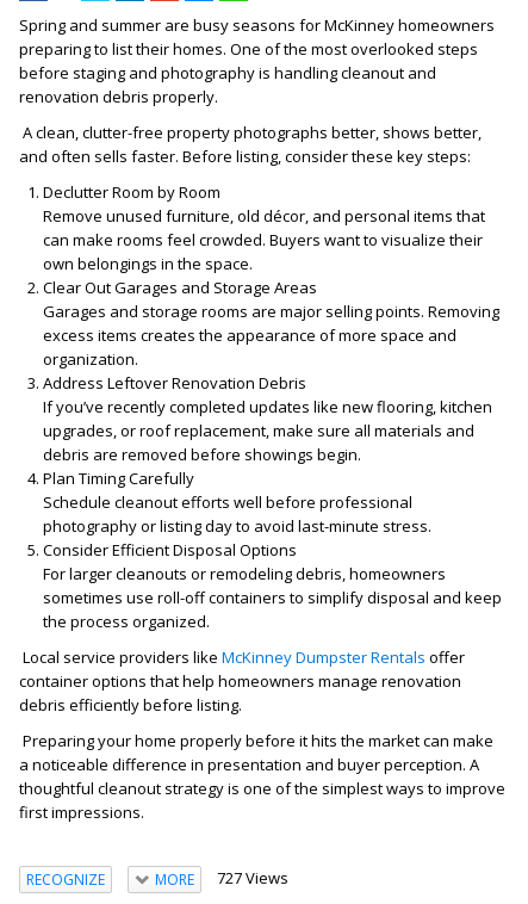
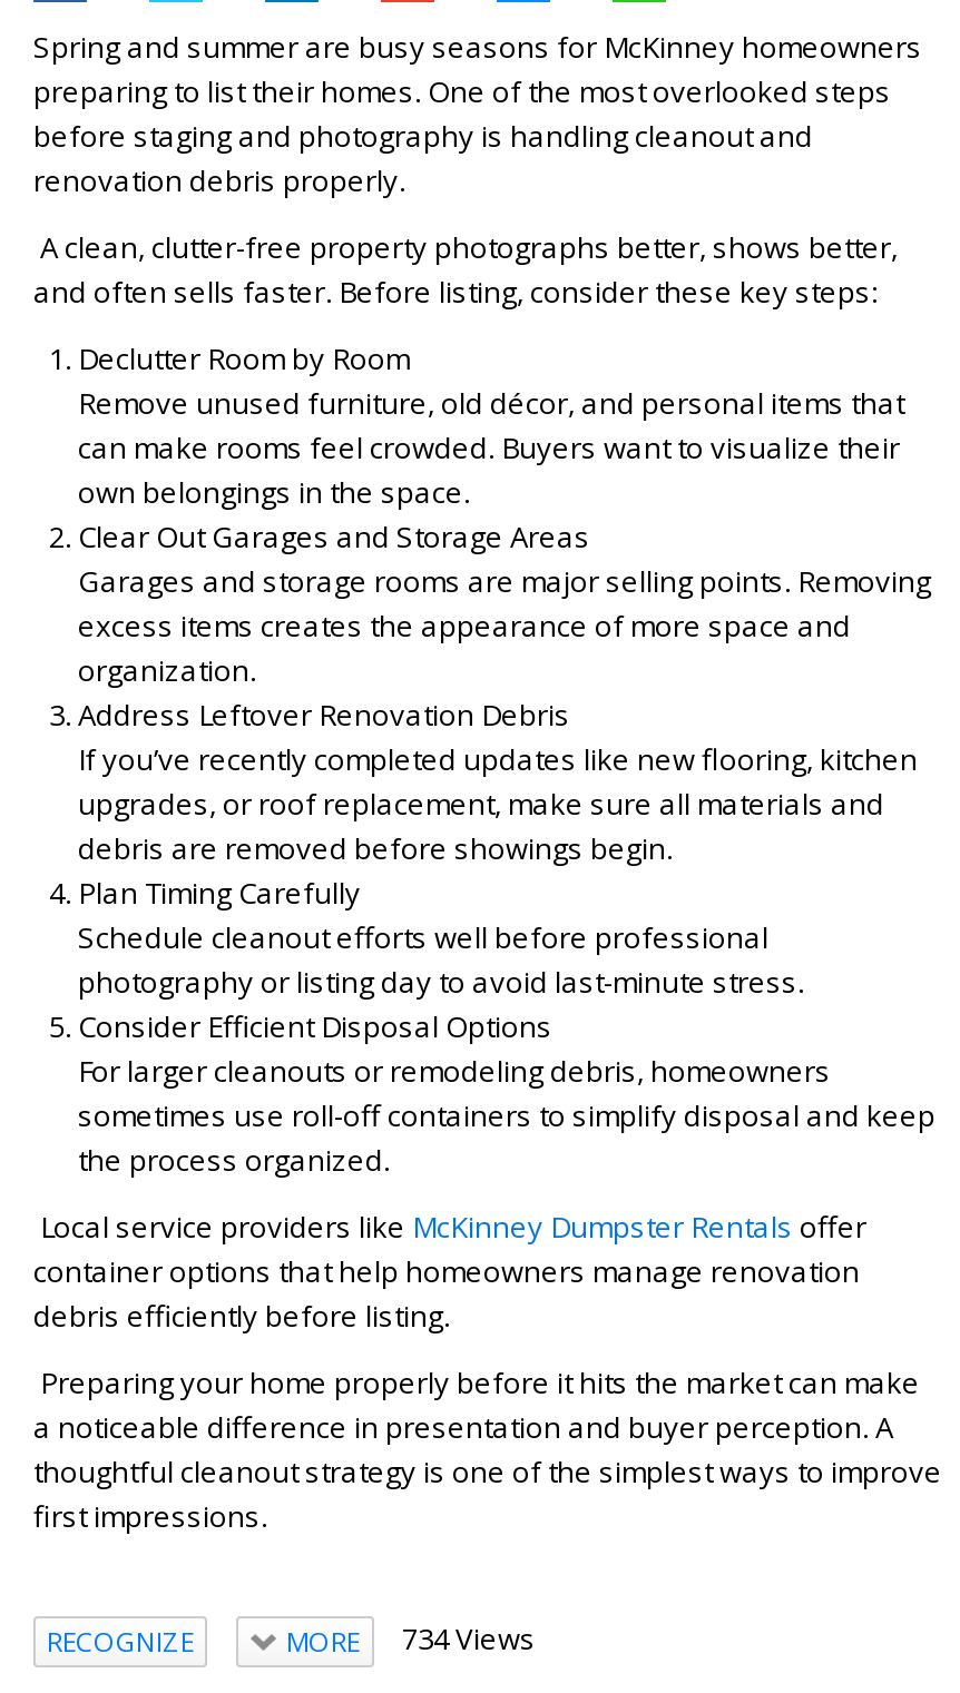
[154,867,288,890] MORE 727 Views -> [286,1618,536,1661] MORE 734 Views

